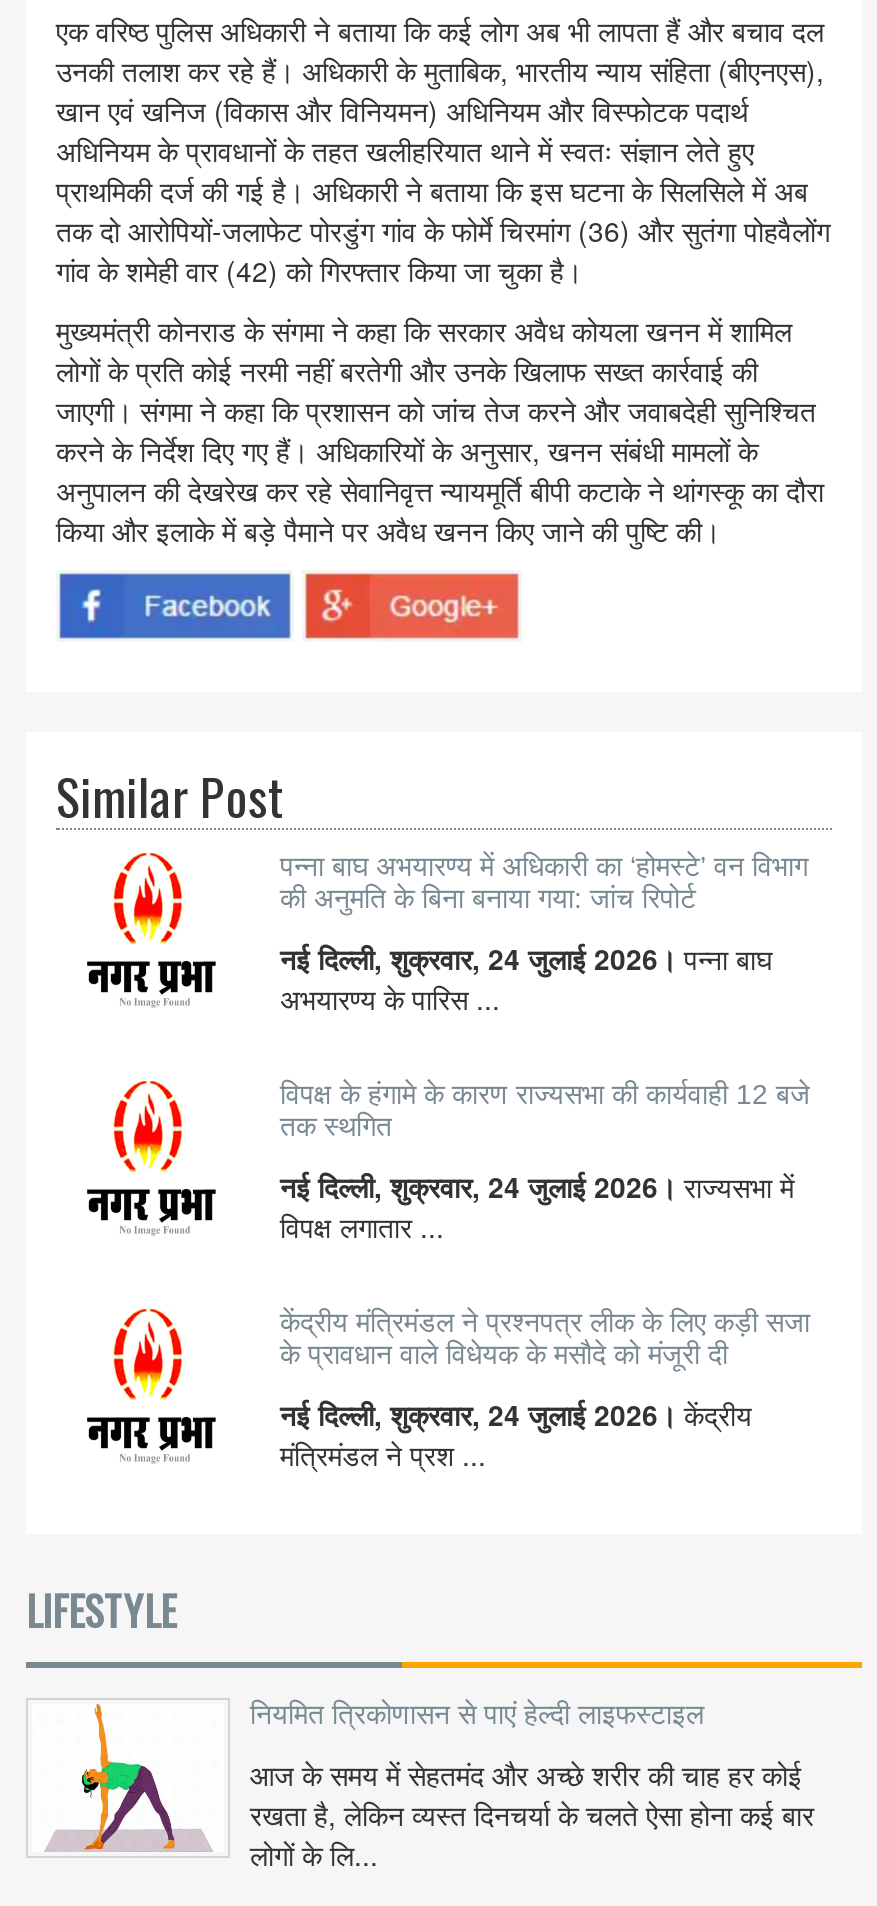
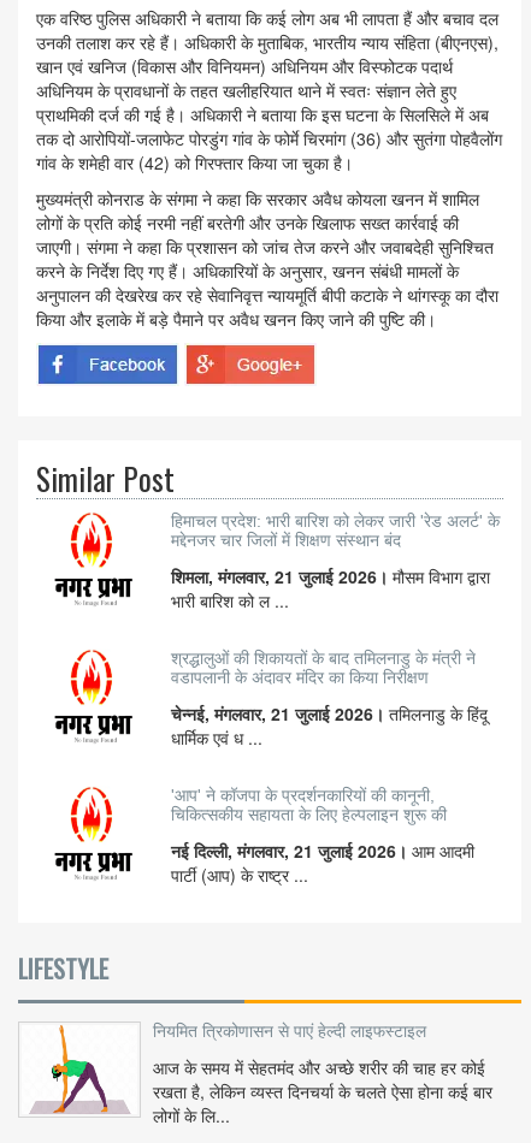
[280,851,808,915] पन्ना बाघ अभयारण्य में अधिकारी का ‘होमस्टे’ वन विभाग | की अनुमति के बिना बनाया गया: जांच रिपोर्ट -> [171,512,500,550] हिमाचल प्रदेश: भारी बारिश को लेकर जारी 'रेड अलर्ट' के | मद्देनजर चार जिलों में शिक्षण संस्थान बंद
[280,939,772,1019] नई दिल्ली, शुक्रवार, 24 जुलाई 2026। पन्ना बाघ | अभयारण्य के पारिस ... -> [171,565,490,613] शिमला, मंगलवार, 21 जुलाई 2026। मौसम विभाग द्वारा | भारी बारिश को ल ...
[280,1079,810,1143] विपक्ष के हंगामे के कारण राज्यसभा की कार्यवाही 12 बजे | तक स्थगित -> [171,649,476,687] श्रद्धालुओं की शिकायतों के बाद तमिलनाडु के मंत्री ने | वडापलानी के अंदावर मंदिर का किया निरीक्षण
[280,1167,794,1247] नई दिल्ली, शुक्रवार, 24 जुलाई 2026। राज्यसभा में | विपक्ष लगातार ... -> [171,702,488,750] चेन्नई, मंगलवार, 21 जुलाई 2026। तमिलनाडु के हिंदू | धार्मिक एवं ध ...
[280,1307,810,1371] केंद्रीय मंत्रिमंडल ने प्रश्नपत्र लीक के लिए कड़ी सजा | के प्रावधान वाले विधेयक के मसौदे को मंजूरी दी -> [171,786,447,825] 'आप' ने कॉजपा के प्रदर्शनकारियों की कानूनी, | चिकित्सकीय सहायता के लिए हेल्पलाइन शुरू की
[280,1395,752,1475] नई दिल्ली, शुक्रवार, 24 जुलाई 2026। केंद्रीय | मंत्रिमंडल ने प्रश ... -> [171,839,474,887] नई दिल्ली, मंगलवार, 21 जुलाई 2026। आम आदमी | पार्टी (आप) के राष्ट्र ...

